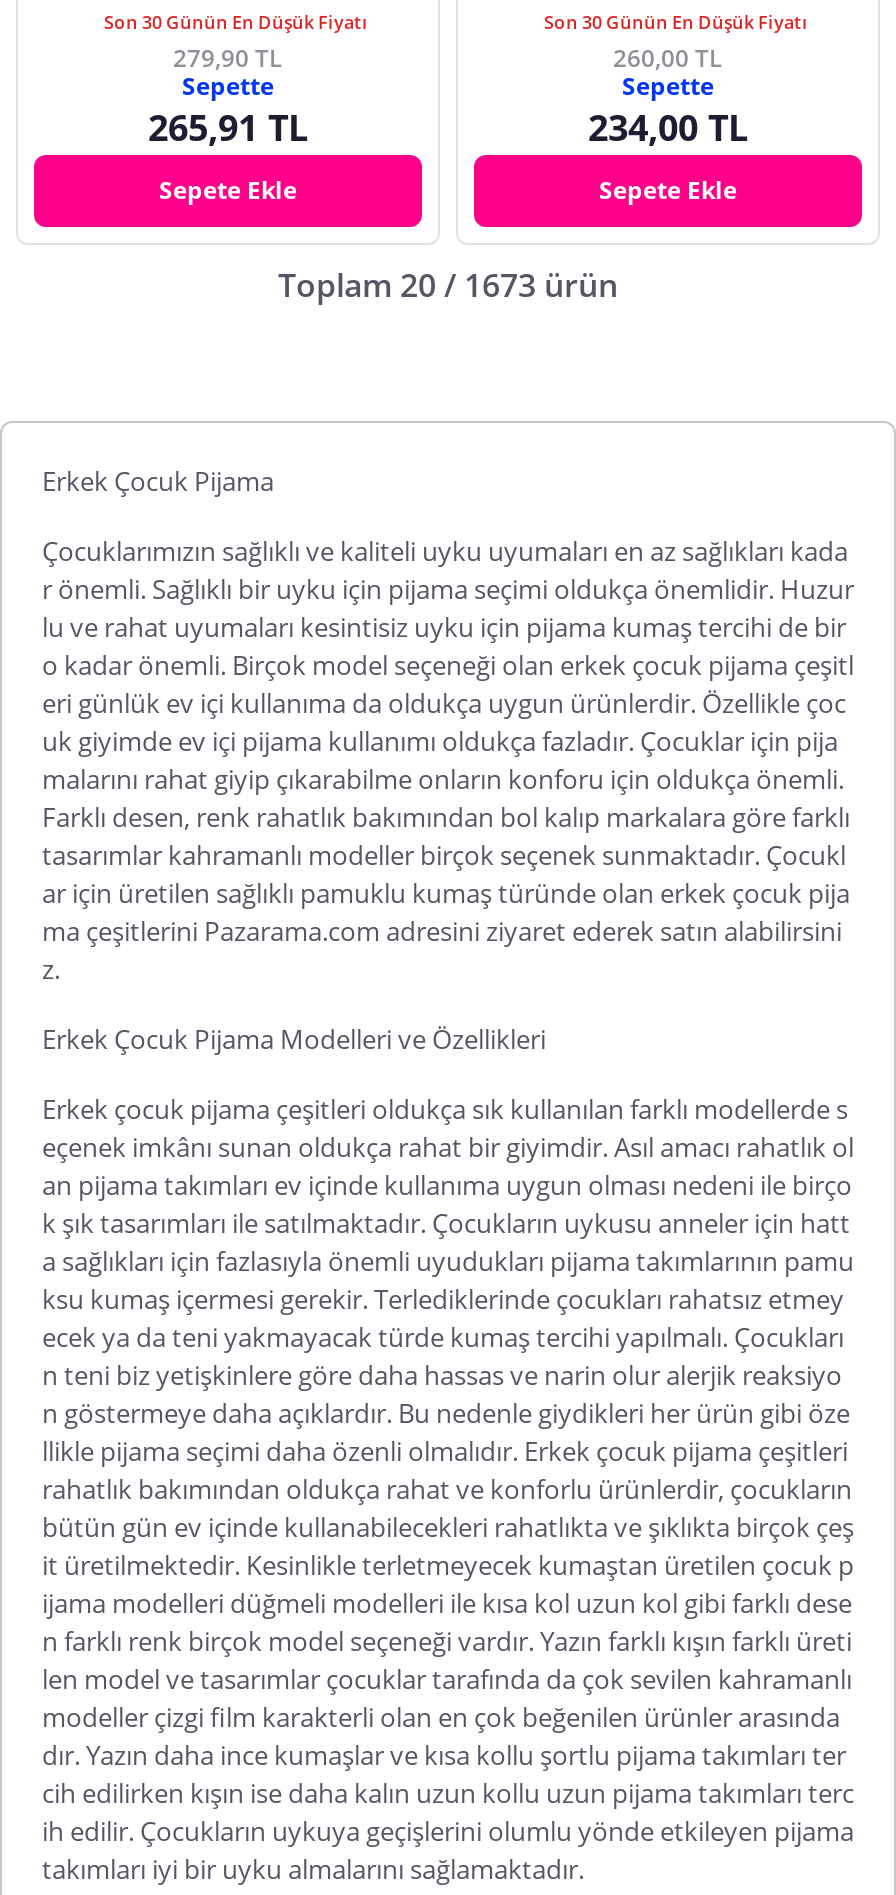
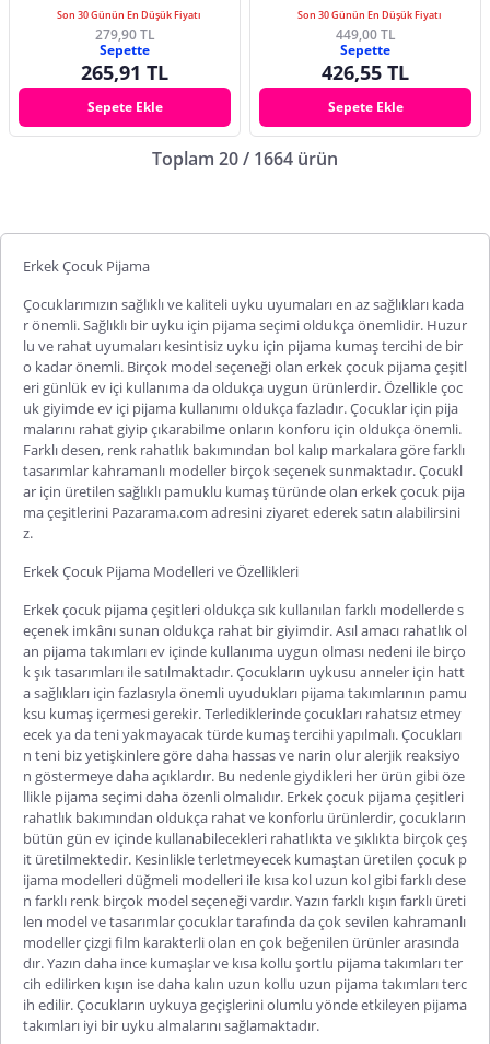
[613,41,723,75] 260,00 TL -> [335,25,395,44] 449,00 TL
[588,103,748,151] 234,00 TL -> [322,59,409,85] 426,55 TL
[278,263,618,307] Toplam 20 / 1673 ürün -> [152,147,338,171] Toplam 20 / 1664 ürün

